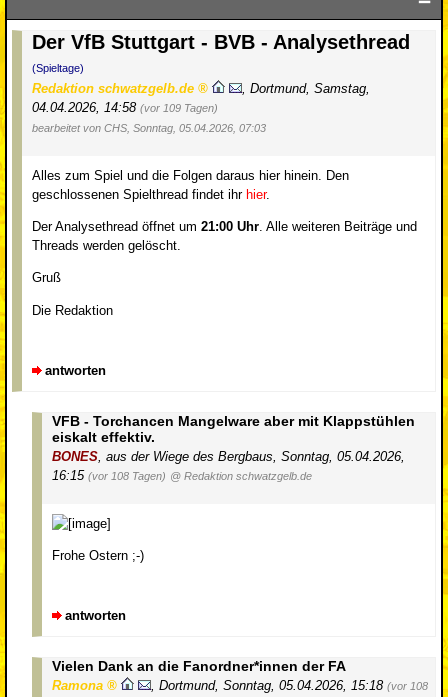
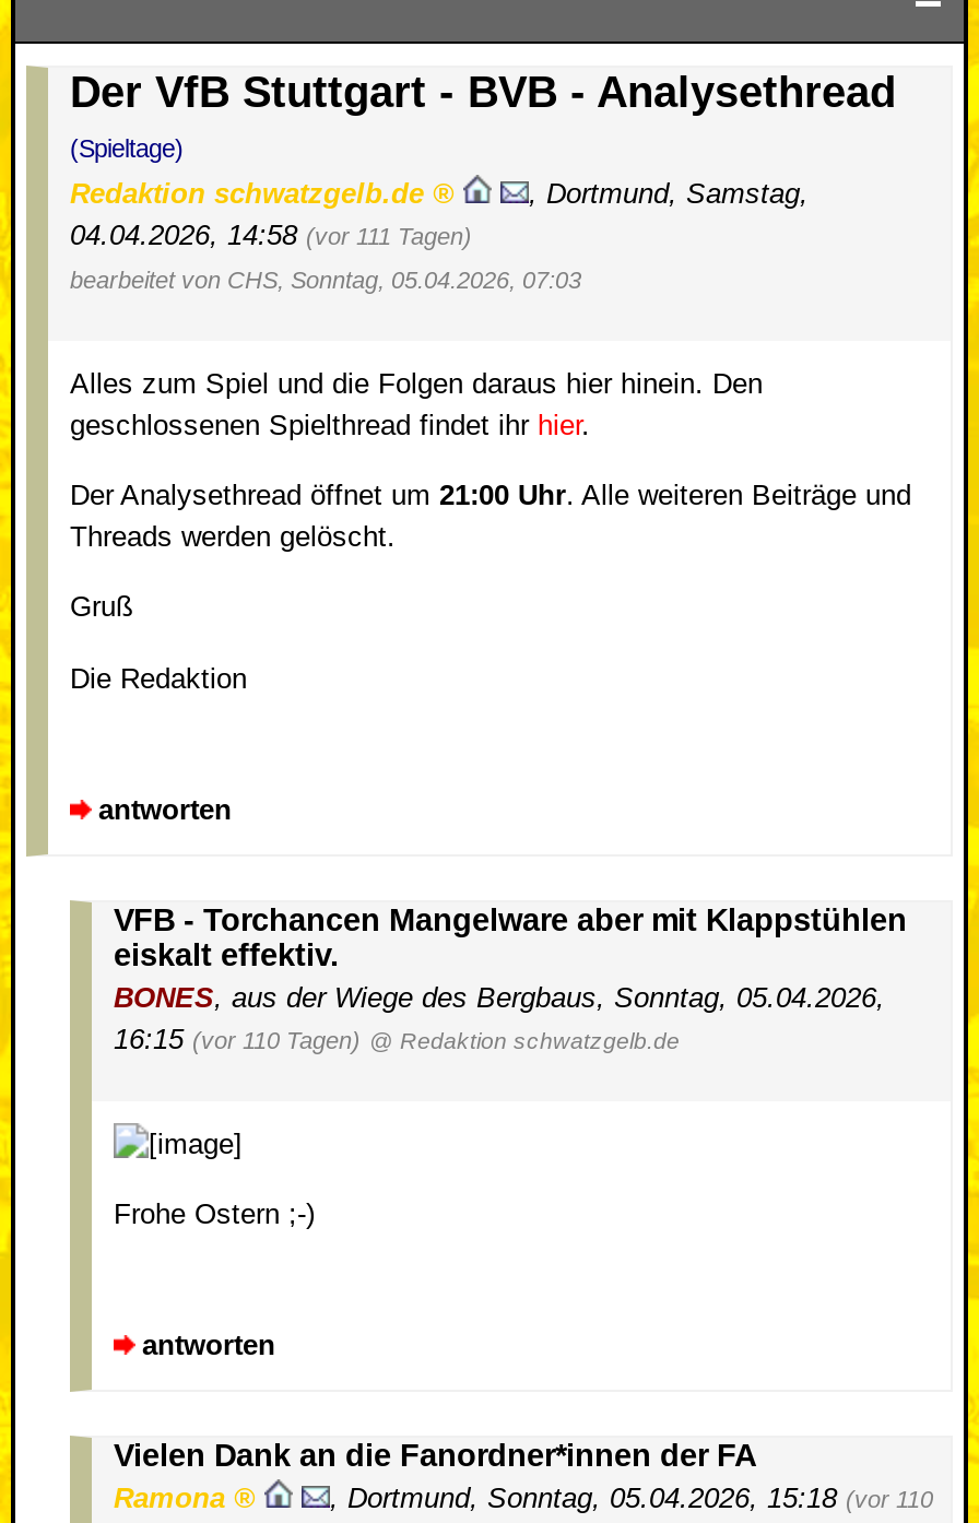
[32,100,218,115] 04.04.2026, 14:58 (vor 109 Tagen) -> [70,219,472,251] 04.04.2026, 14:58 (vor 111 Tagen)
[52,468,312,483] 16:15 (vor 108 Tagen) @ Redaktion schwatzgelb.de -> [114,1022,680,1055] 16:15 (vor 110 Tagen) @ Redaktion schwatzgelb.de
[151,678,428,693] , Dortmund, Sonntag, 05.04.2026, 15:18 (vor 108 -> [330,1481,933,1514] , Dortmund, Sonntag, 05.04.2026, 15:18 (vor 110

